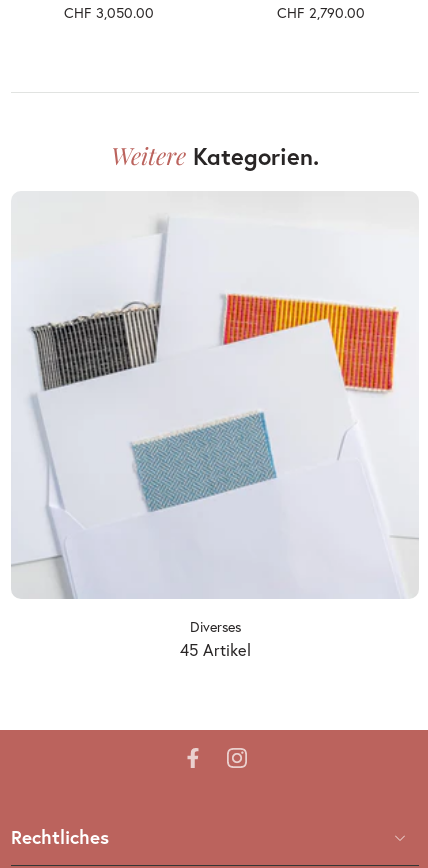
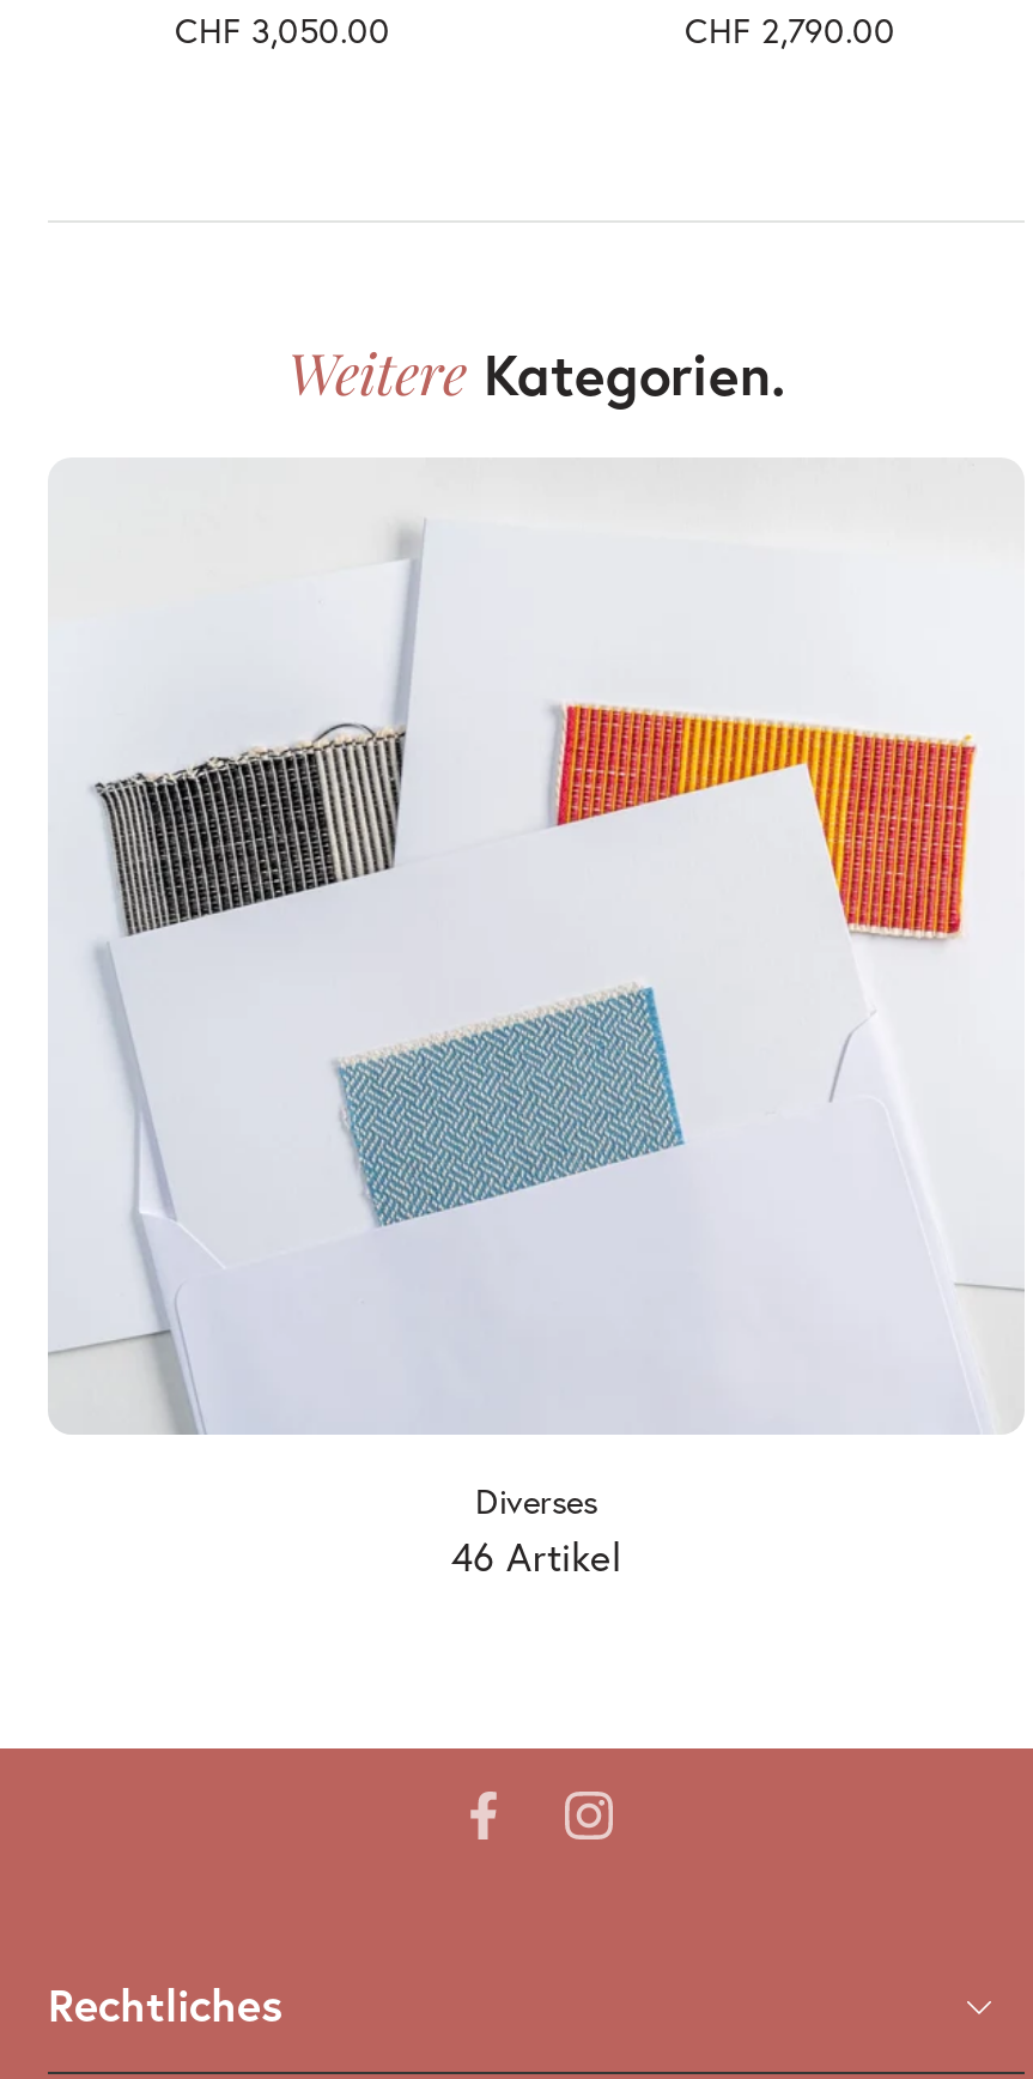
[179,640,250,661] 45 Artikel -> [451,1533,621,1584] 46 Artikel

